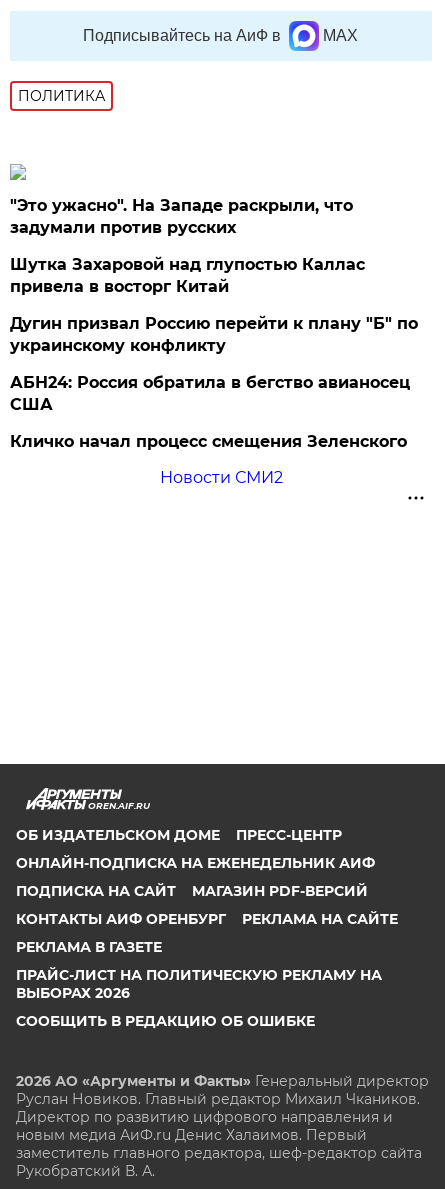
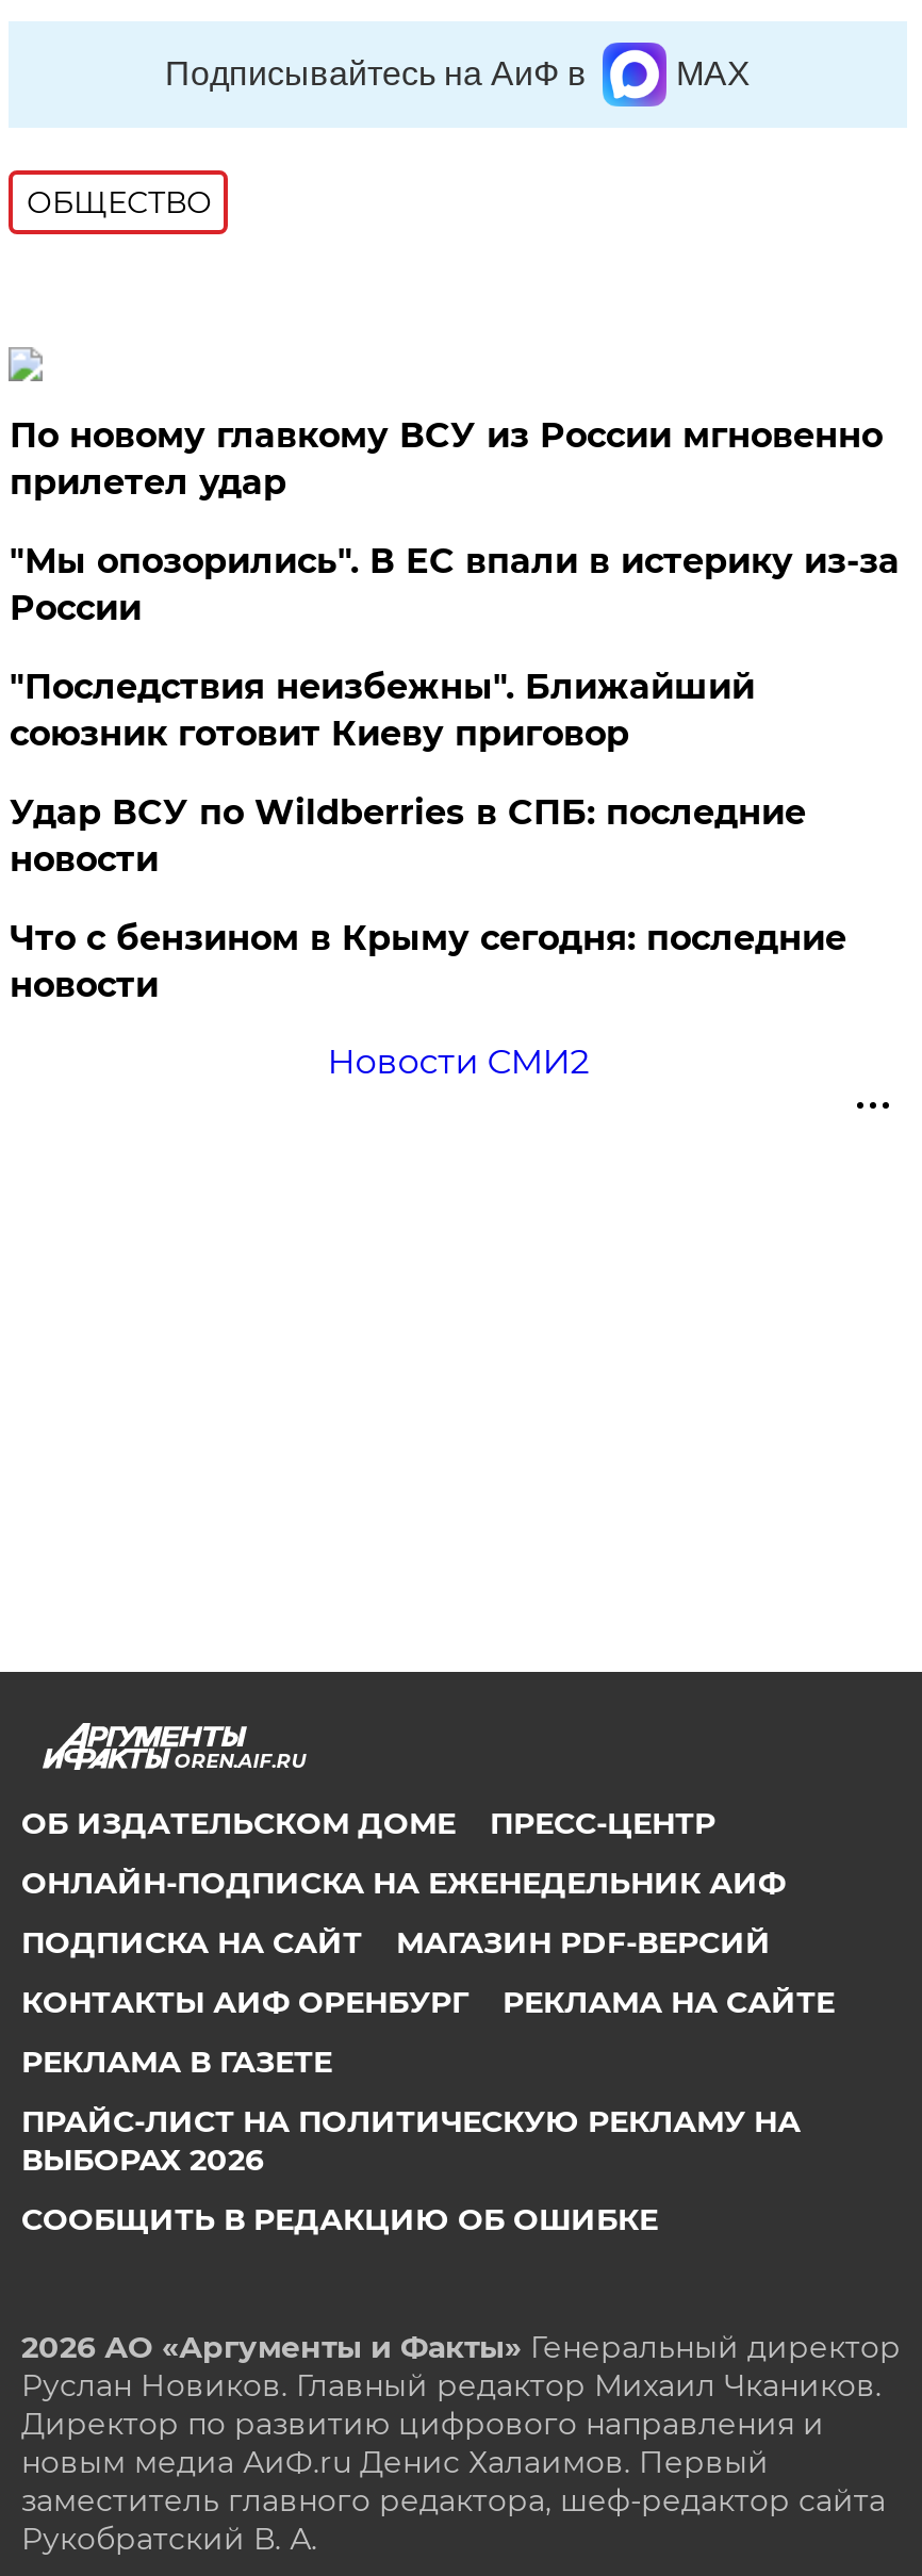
[18,87,105,105] ПОЛИТИКА -> [26,183,212,221] ОБЩЕСТВО
[10,196,353,237] "Это ужасно". На Западе раскрыли, что | задумали против русских -> [9,415,882,503] По новому главкому ВСУ из России мгновенно | прилетел удар
[10,255,365,296] Шутка Захаровой над глупостью Каллас | привела в восторг Китай -> [9,541,899,628] "Мы опозорились". В ЕС впали в истерику из-за | России
[10,314,418,355] Дугин призвал Россию перейти к плану "Б" по | украинскому конфликту -> [9,667,755,754] "Последствия неизбежны". Ближайший | союзник готовит Киеву приговор
[10,373,410,414] АБН24: Россия обратила в бегство авианосец | США -> [9,792,806,880] Удар ВСУ по Wildberries в СПБ: последние | новости
[10,432,407,451] Кличко начал процесс смещения Зеленского -> [9,918,846,1005] Что с бензином в Крыму сегодня: последние | новости

